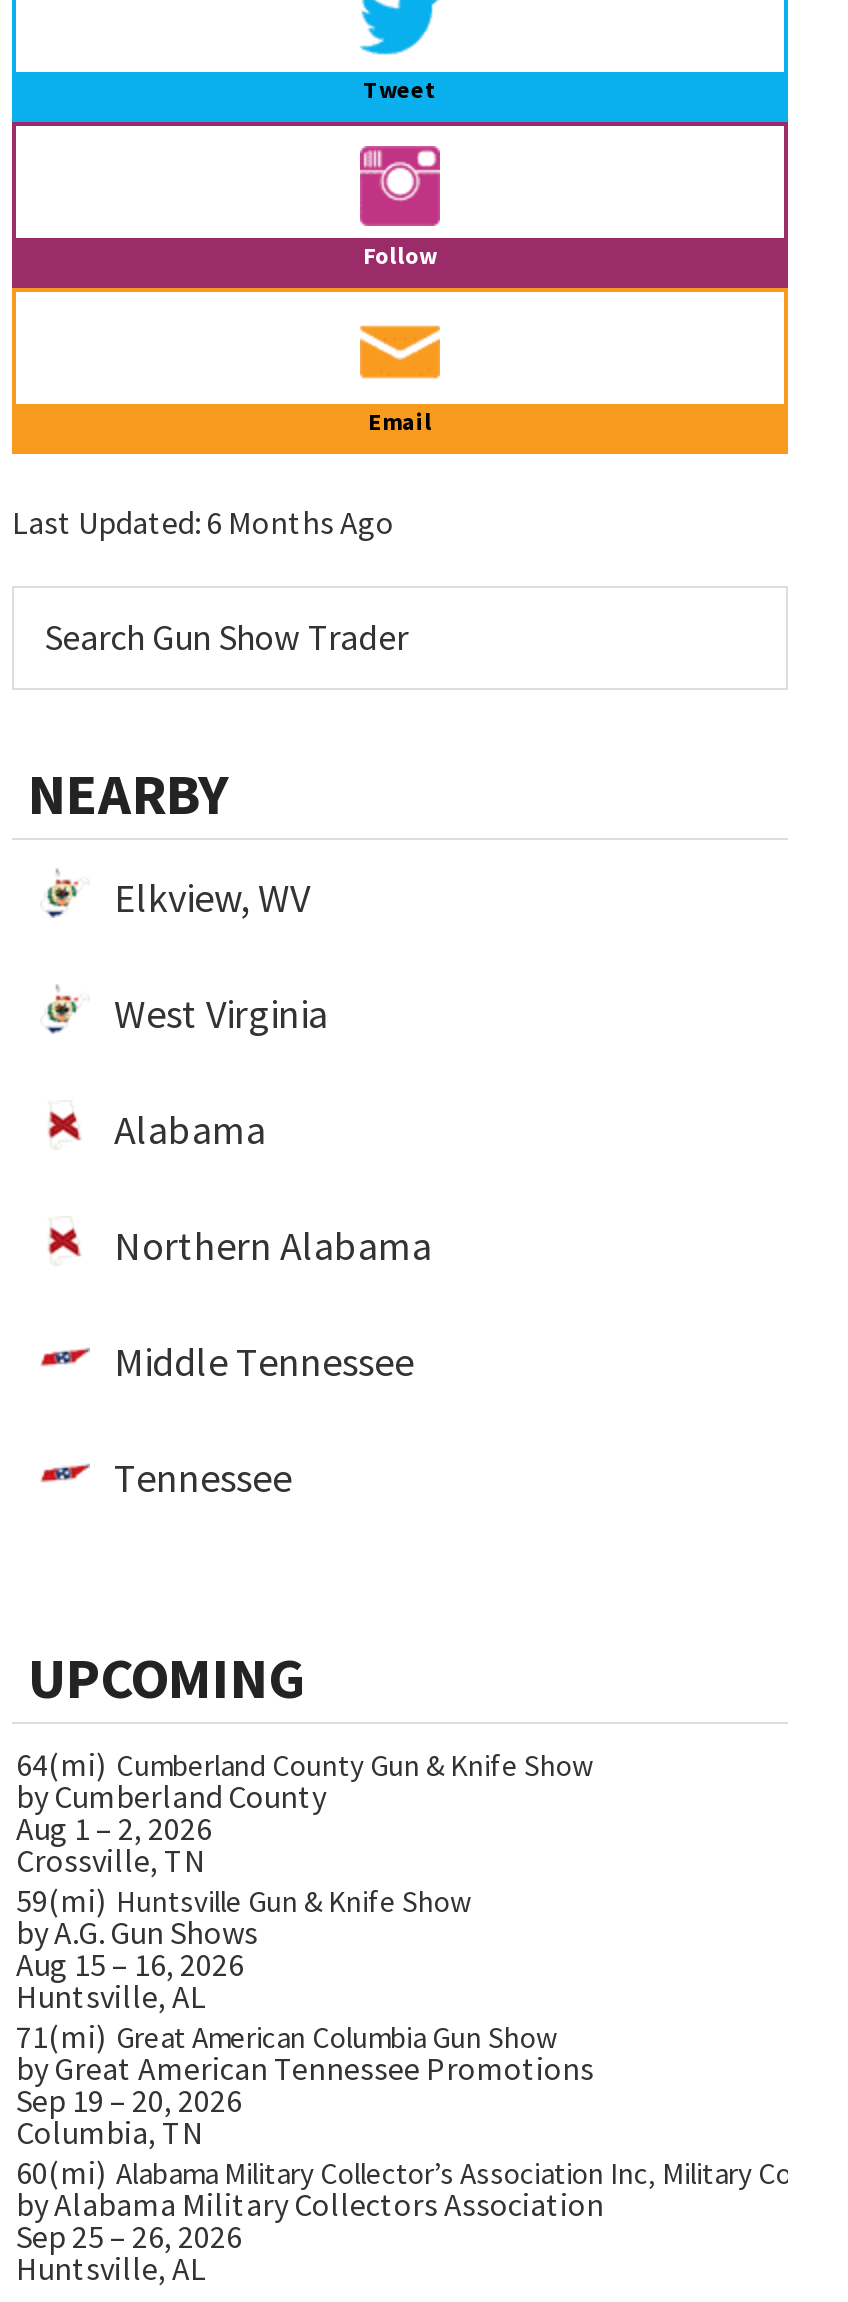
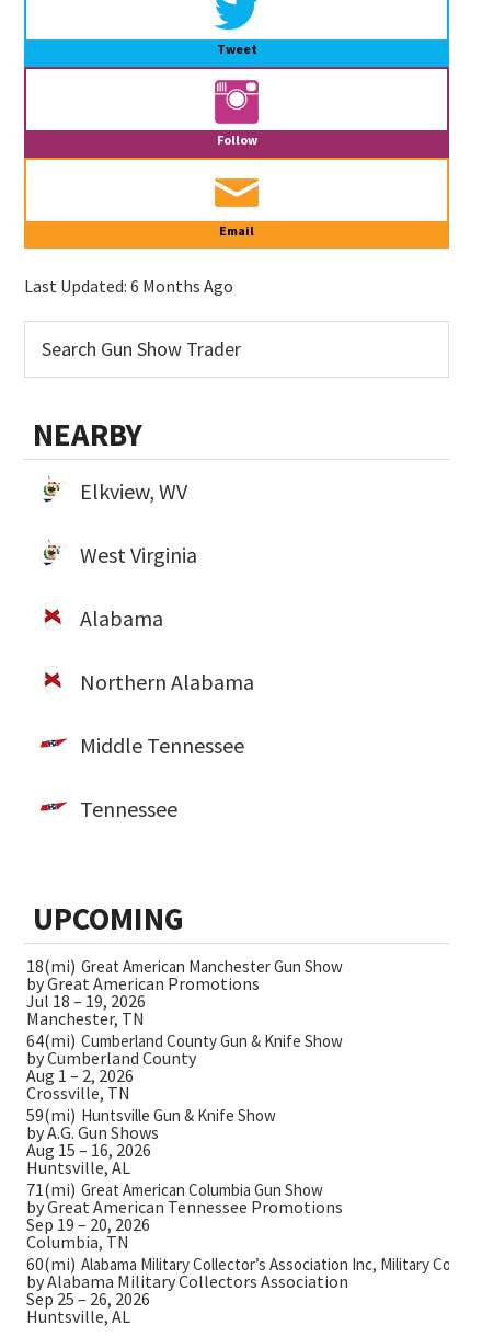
none -> [26,955,343,1029] 18(mi) Great American Manchester Gun Show | by Great American Promotions | Jul 18 – 19, 2026 | Manchester, TN

